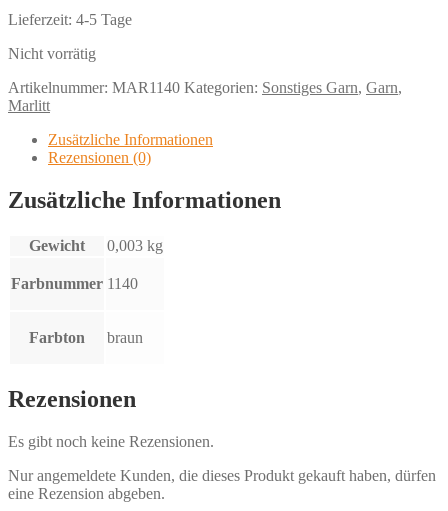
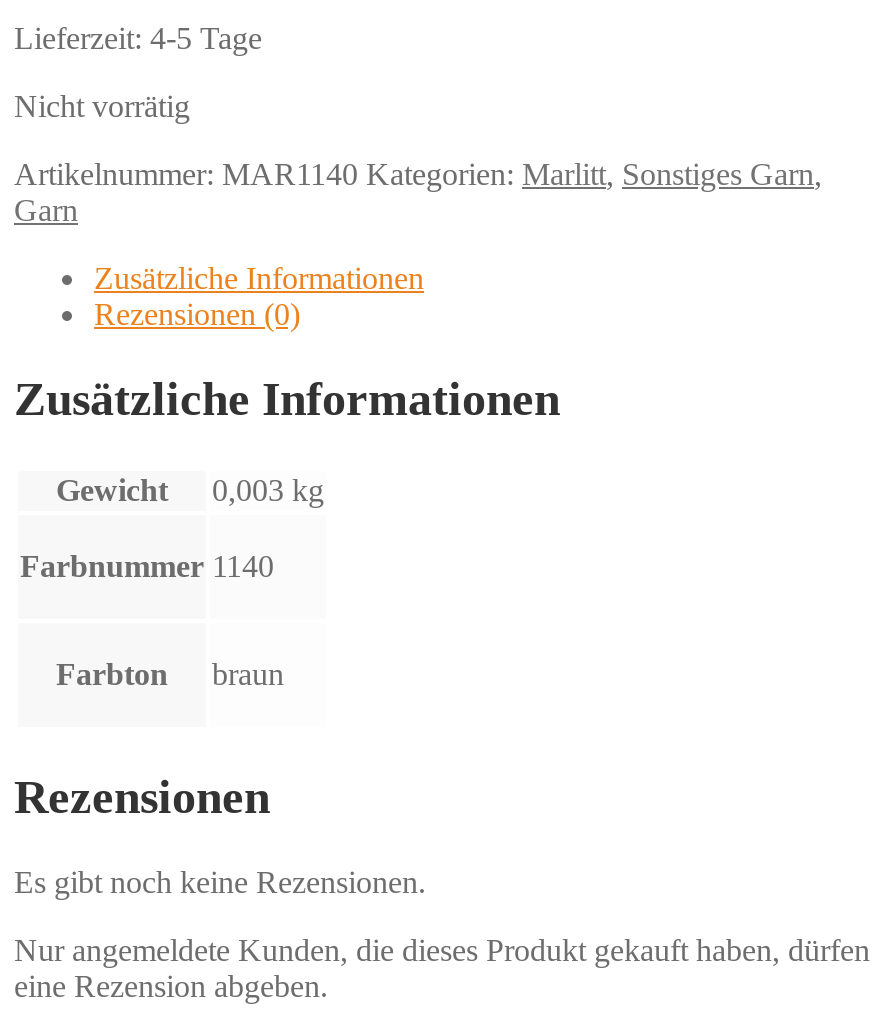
[8,79,402,114] Artikelnummer: MAR1140 Kategorien: Sonstiges Garn, Garn, | Marlitt -> [14,157,822,227] Artikelnummer: MAR1140 Kategorien: Marlitt, Sonstiges Garn, | Garn

